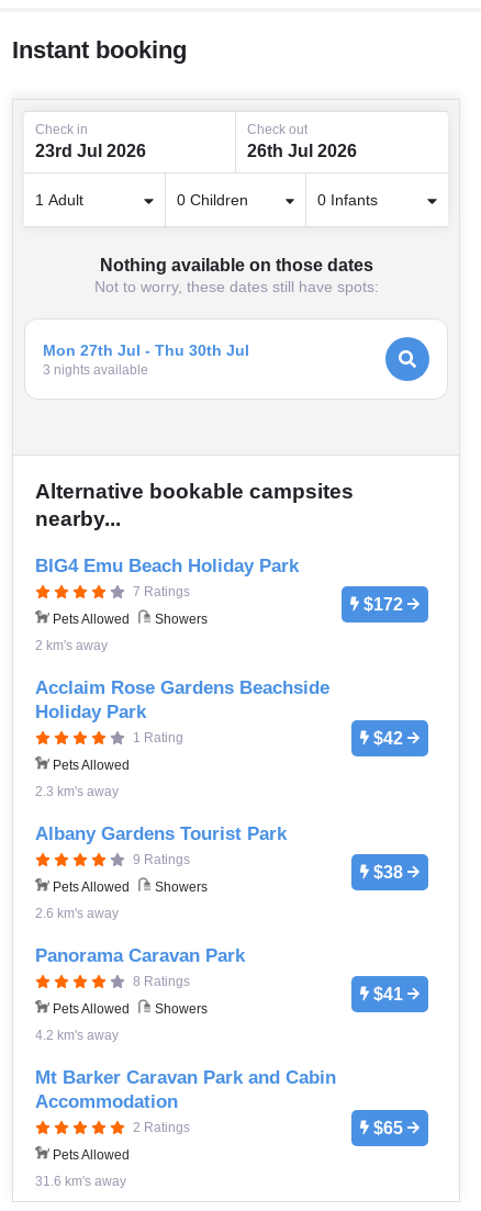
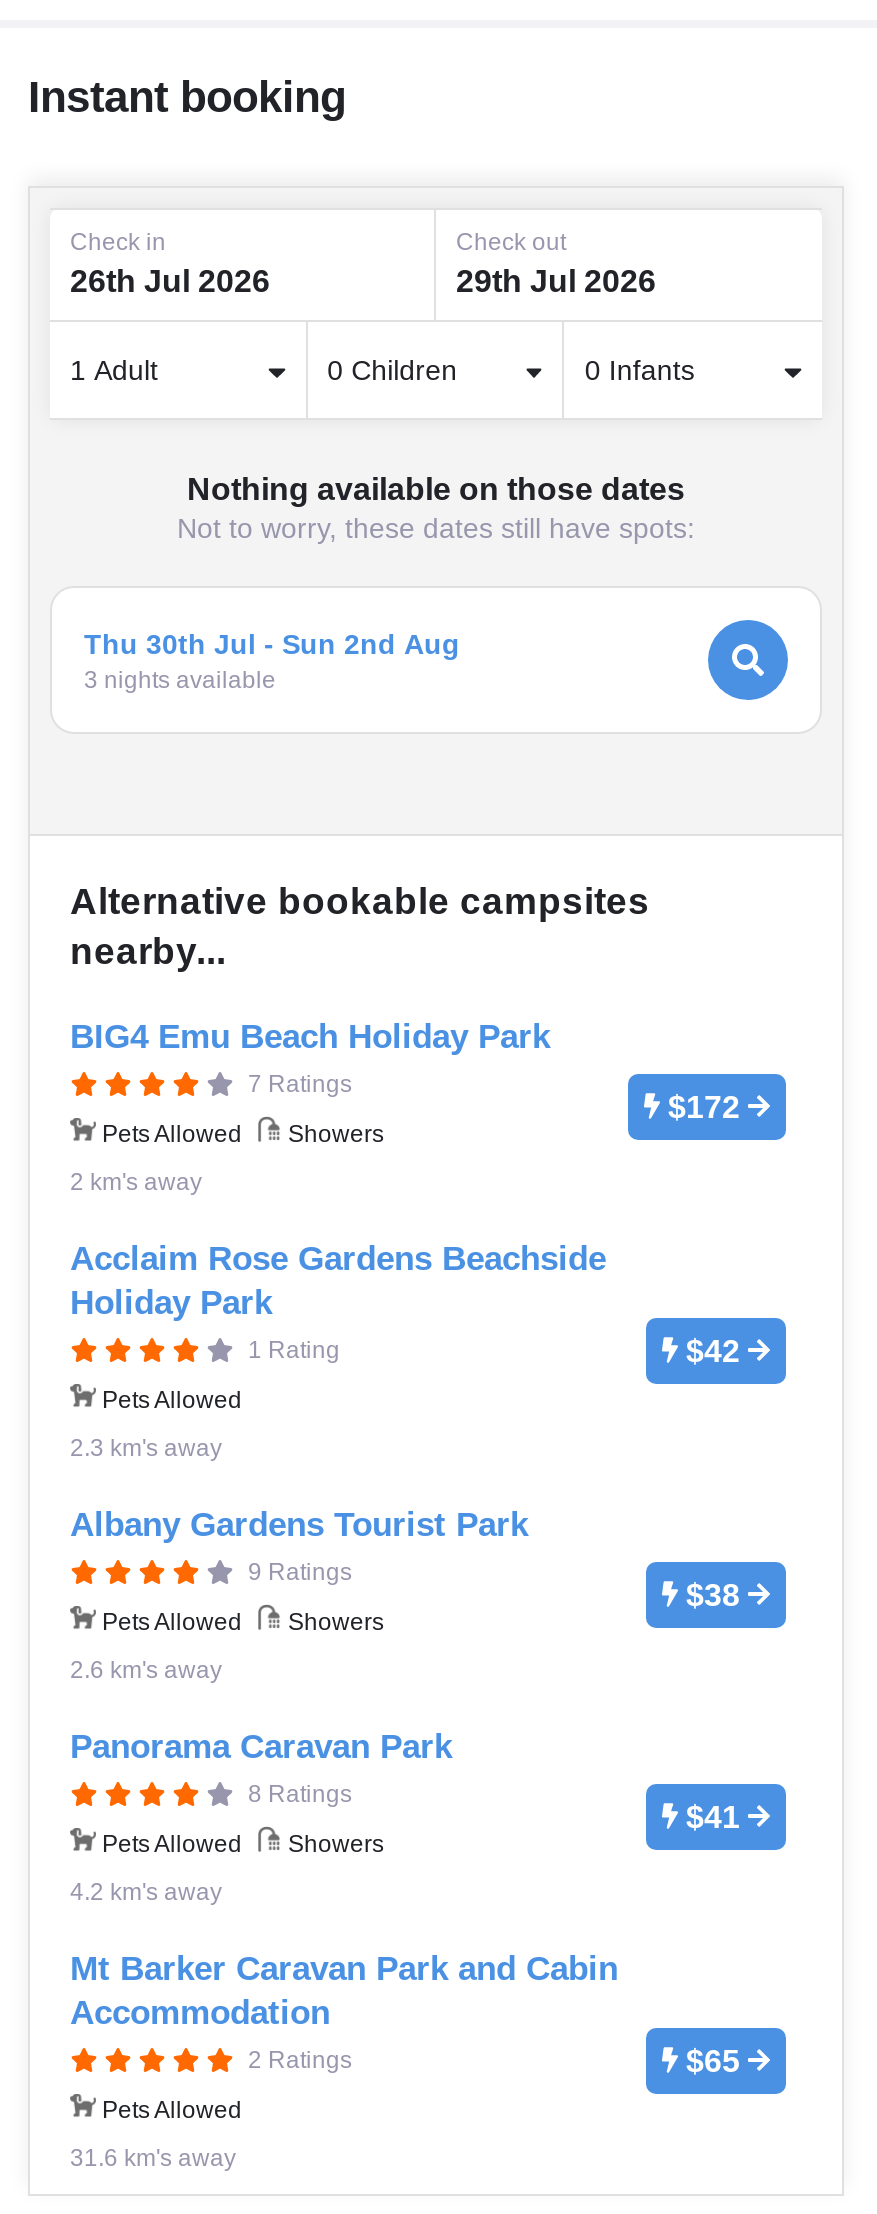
[35,142,146,160] 23rd Jul 2026 -> [70,264,270,298] 26th Jul 2026
[247,142,357,160] 26th Jul 2026 -> [456,264,656,298] 29th Jul 2026
[43,341,249,358] Mon 27th Jul - Thu 30th Jul -> [84,627,460,659] Thu 30th Jul - Sun 2nd Aug

